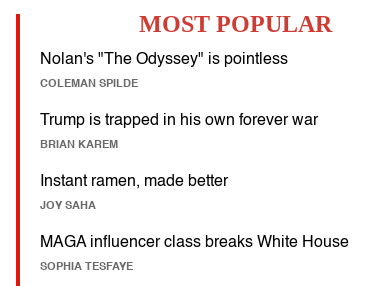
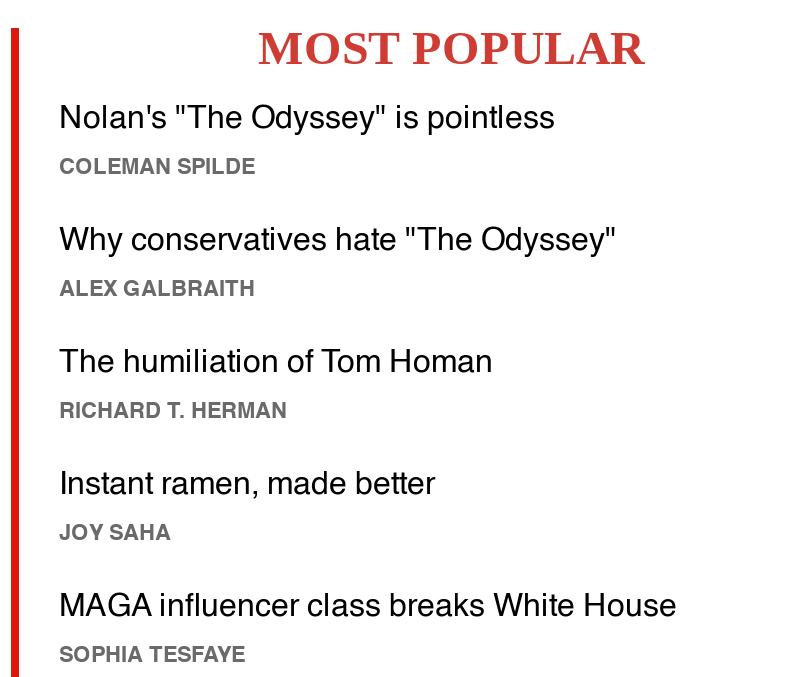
[40,113,318,151] Trump is trapped in his own forever war | BRIAN KAREM -> [59,227,617,425] Why conservatives hate "The Odyssey" | ALEX GALBRAITH | The humiliation of Tom Homan | RICHARD T. HERMAN

